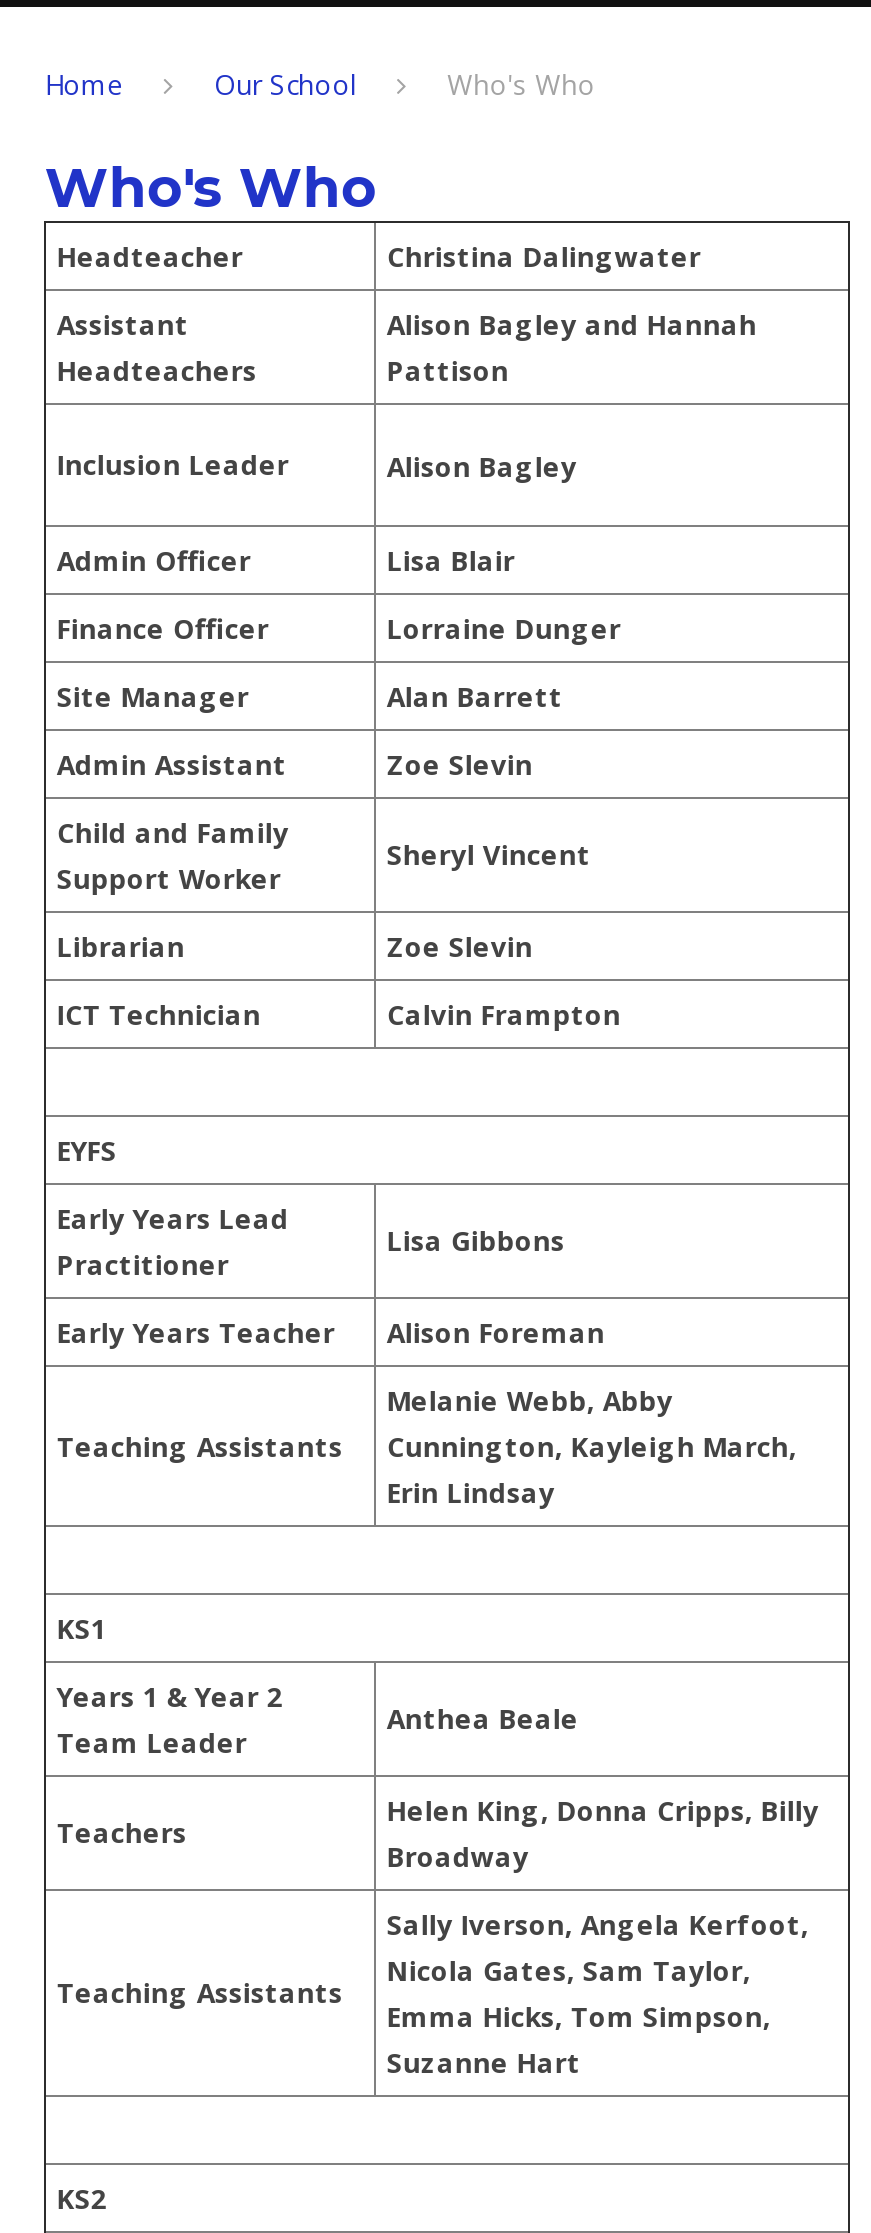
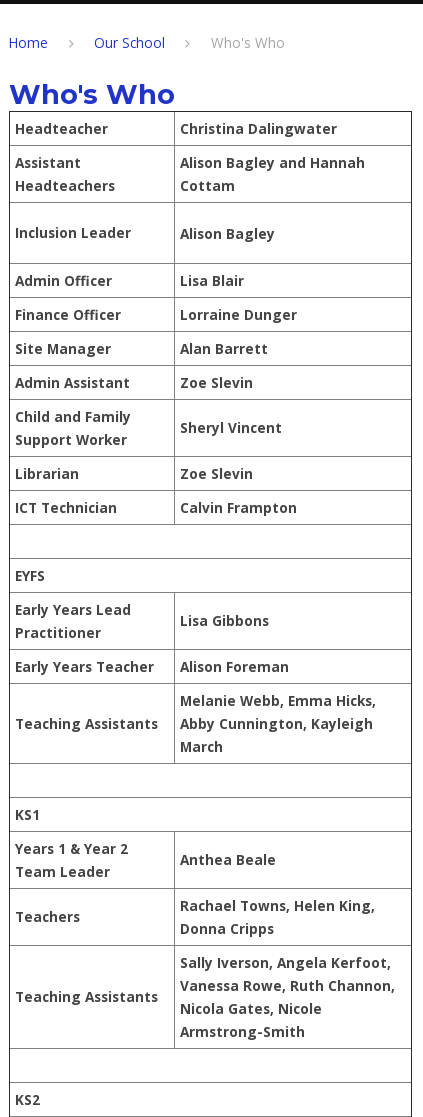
[387,351,509,389] Pattison -> [180,176,235,195] Cottam
[387,1381,797,1511] Melanie Webb, Abby | Cunnington, Kayleigh March, | Erin Lindsay -> [180,691,376,756] Melanie Webb, Emma Hicks, | Abby Cunnington, Kayleigh | March
[387,1791,819,1875] Helen King, Donna Cripps, Billy | Broadway -> [180,896,375,938] Rachael Towns, Helen King, | Donna Cripps
[387,1951,771,2081] Nicola Gates, Sam Taylor, | Emma Hicks, Tom Simpson, | Suzanne Hart -> [180,976,395,1041] Vanessa Rowe, Ruth Channon, | Nicola Gates, Nicole | Armstrong-Smith

